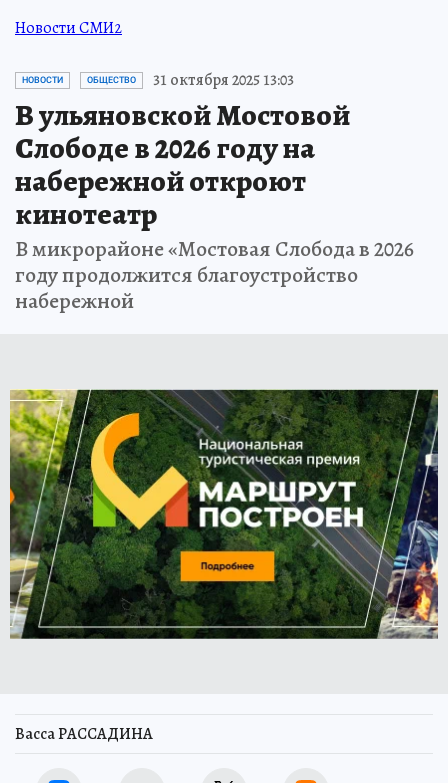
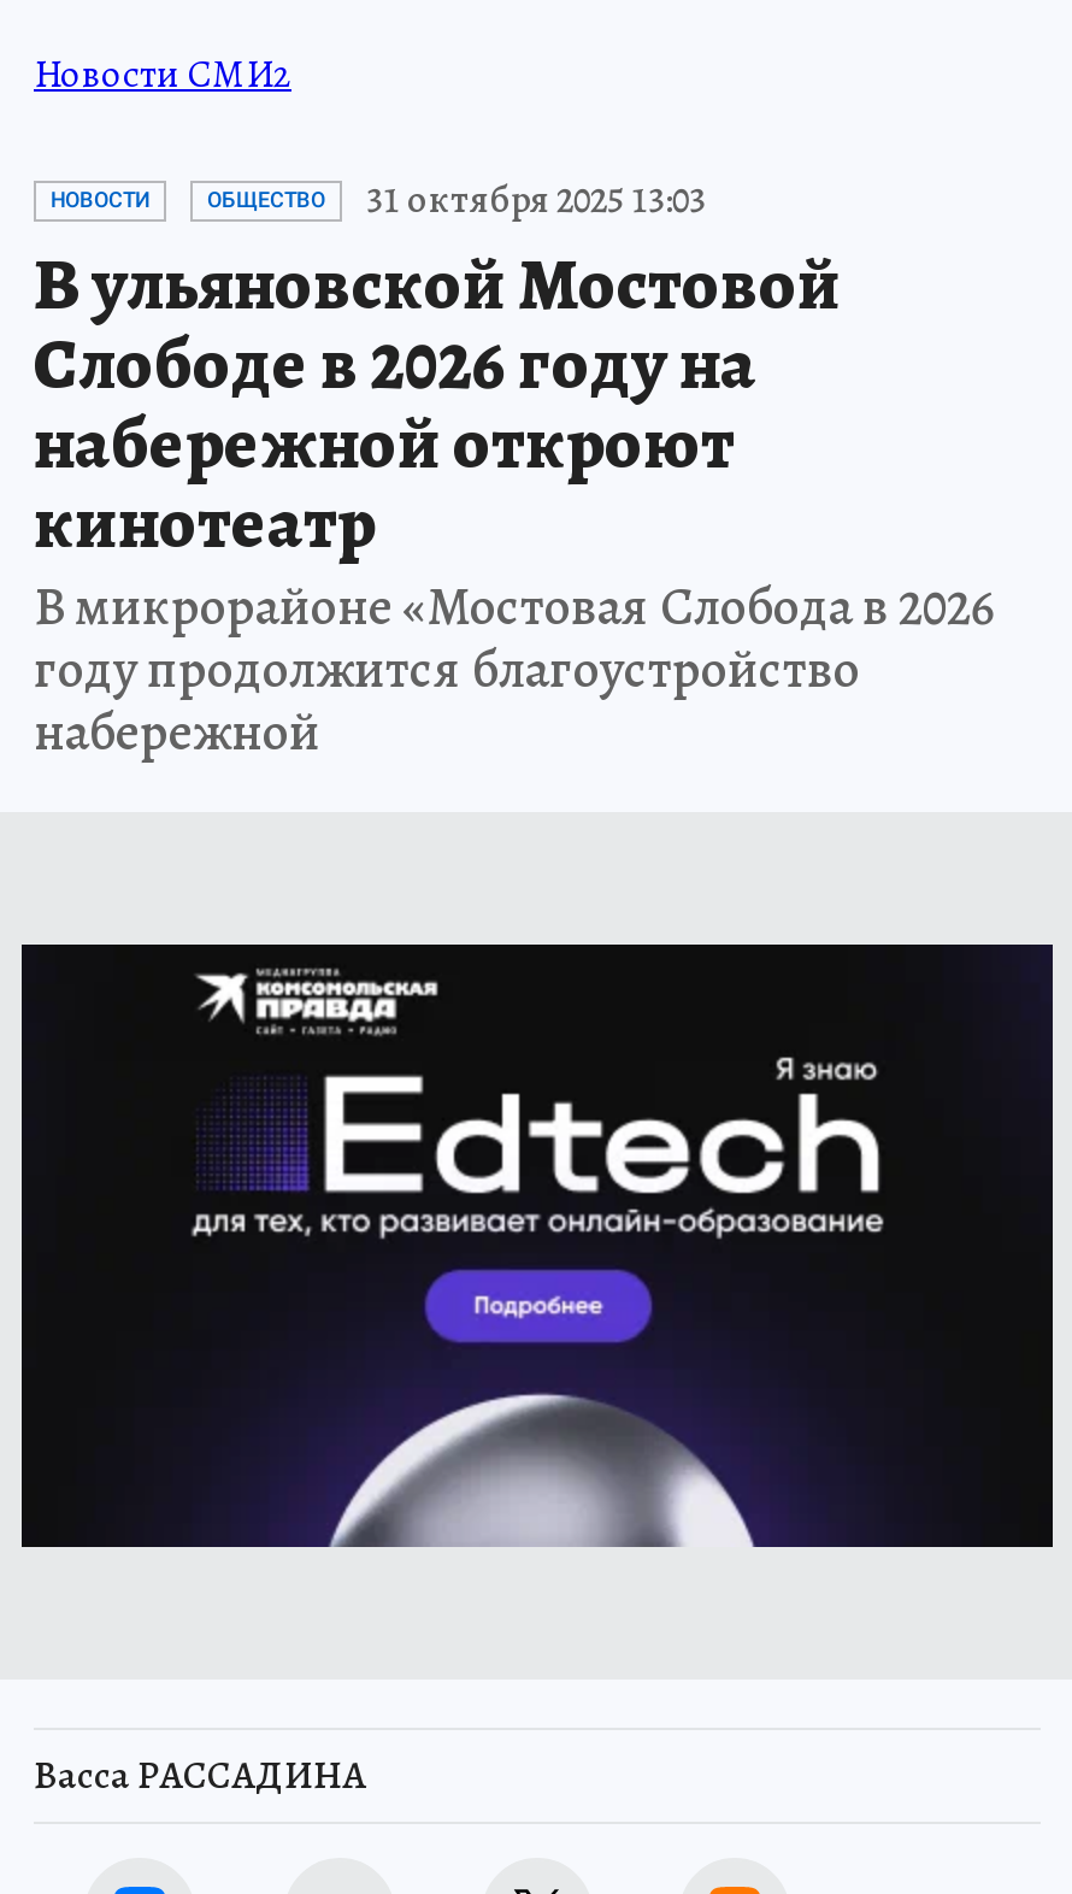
[9,389,439,640] [image] -> [19,942,1055,1547] [image]

